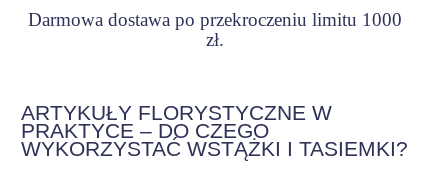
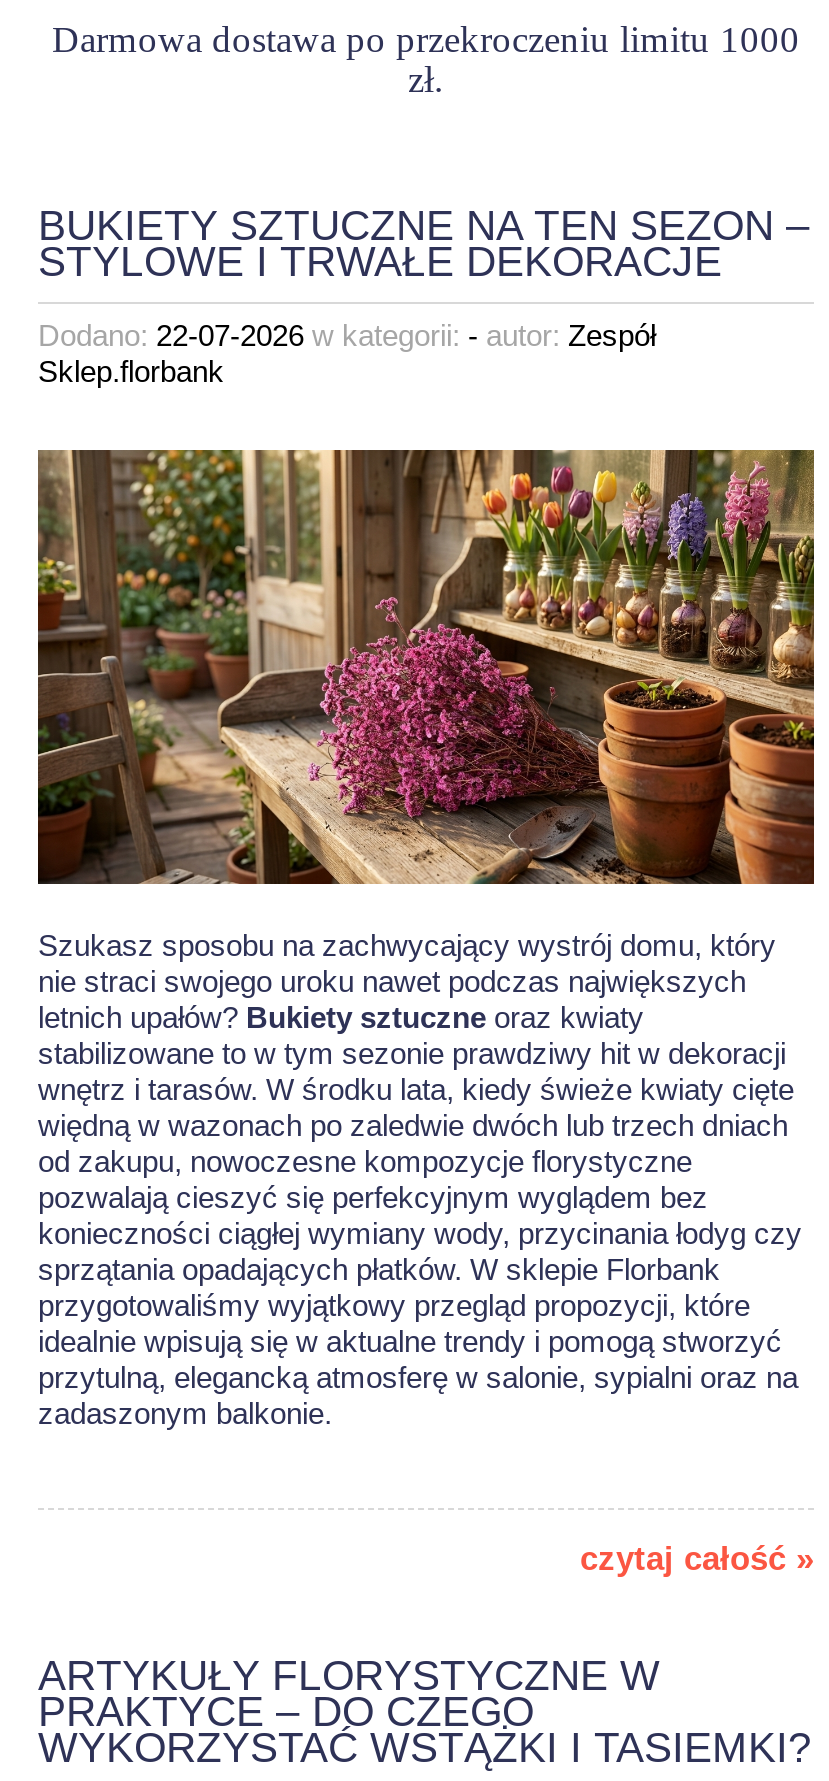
none -> [36,448,816,1430] [image] | Szukasz sposobu na zachwycający wystrój domu, który | nie straci swojego uroku nawet podczas największych | letnich upałów? Bukiety sztuczne oraz kwiaty | stabilizowane to w tym sezonie prawdziwy hit w dekoracji | wnętrz i tarasów. W środku lata, kiedy świeże kwiaty cięte | więdną w wazonach po zaledwie dwóch lub trzech dniach | od zakupu, nowoczesne kompozycje florystyczne | pozwalają cieszyć się perfekcyjnym wyglądem bez | konieczności ciągłej wymiany wody, przycinania łodyg czy | sprzątania opadających płatków. W sklepie Florbank | przygotowaliśmy wyjątkowy przegląd propozycji, które | idealnie wpisują się w aktualne trendy i pomogą stworzyć | przytulną, elegancką atmosferę w salonie, sypialni oraz na | zadaszonym balkonie.
none -> [38,202,810,388] BUKIETY SZTUCZNE NA TEN SEZON – | STYLOWE I TRWAŁE DEKORACJE | Dodano: 22-07-2026 w kategorii: - autor: Zespół | Sklep.florbank
none -> [580,1539,814,1575] czytaj całość »

